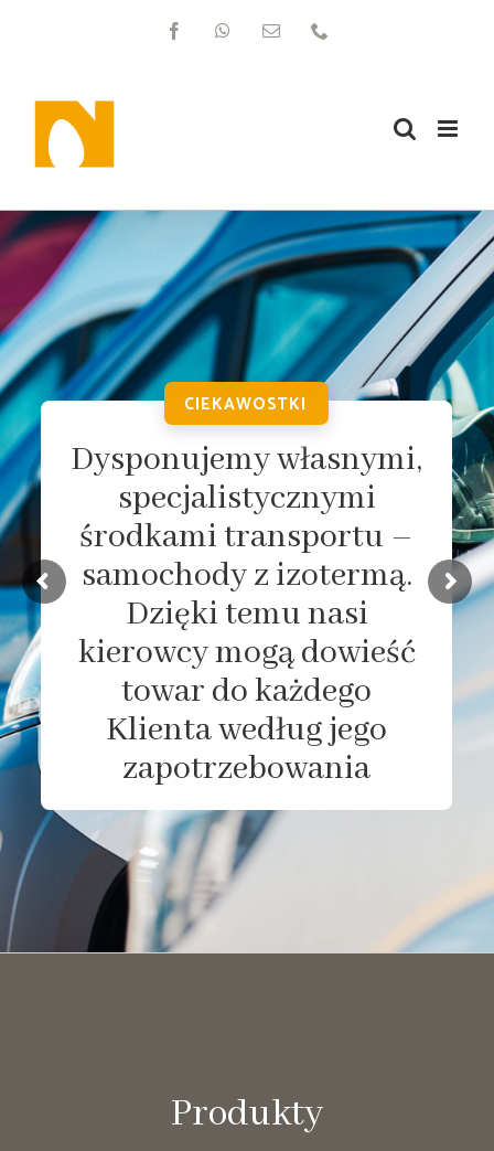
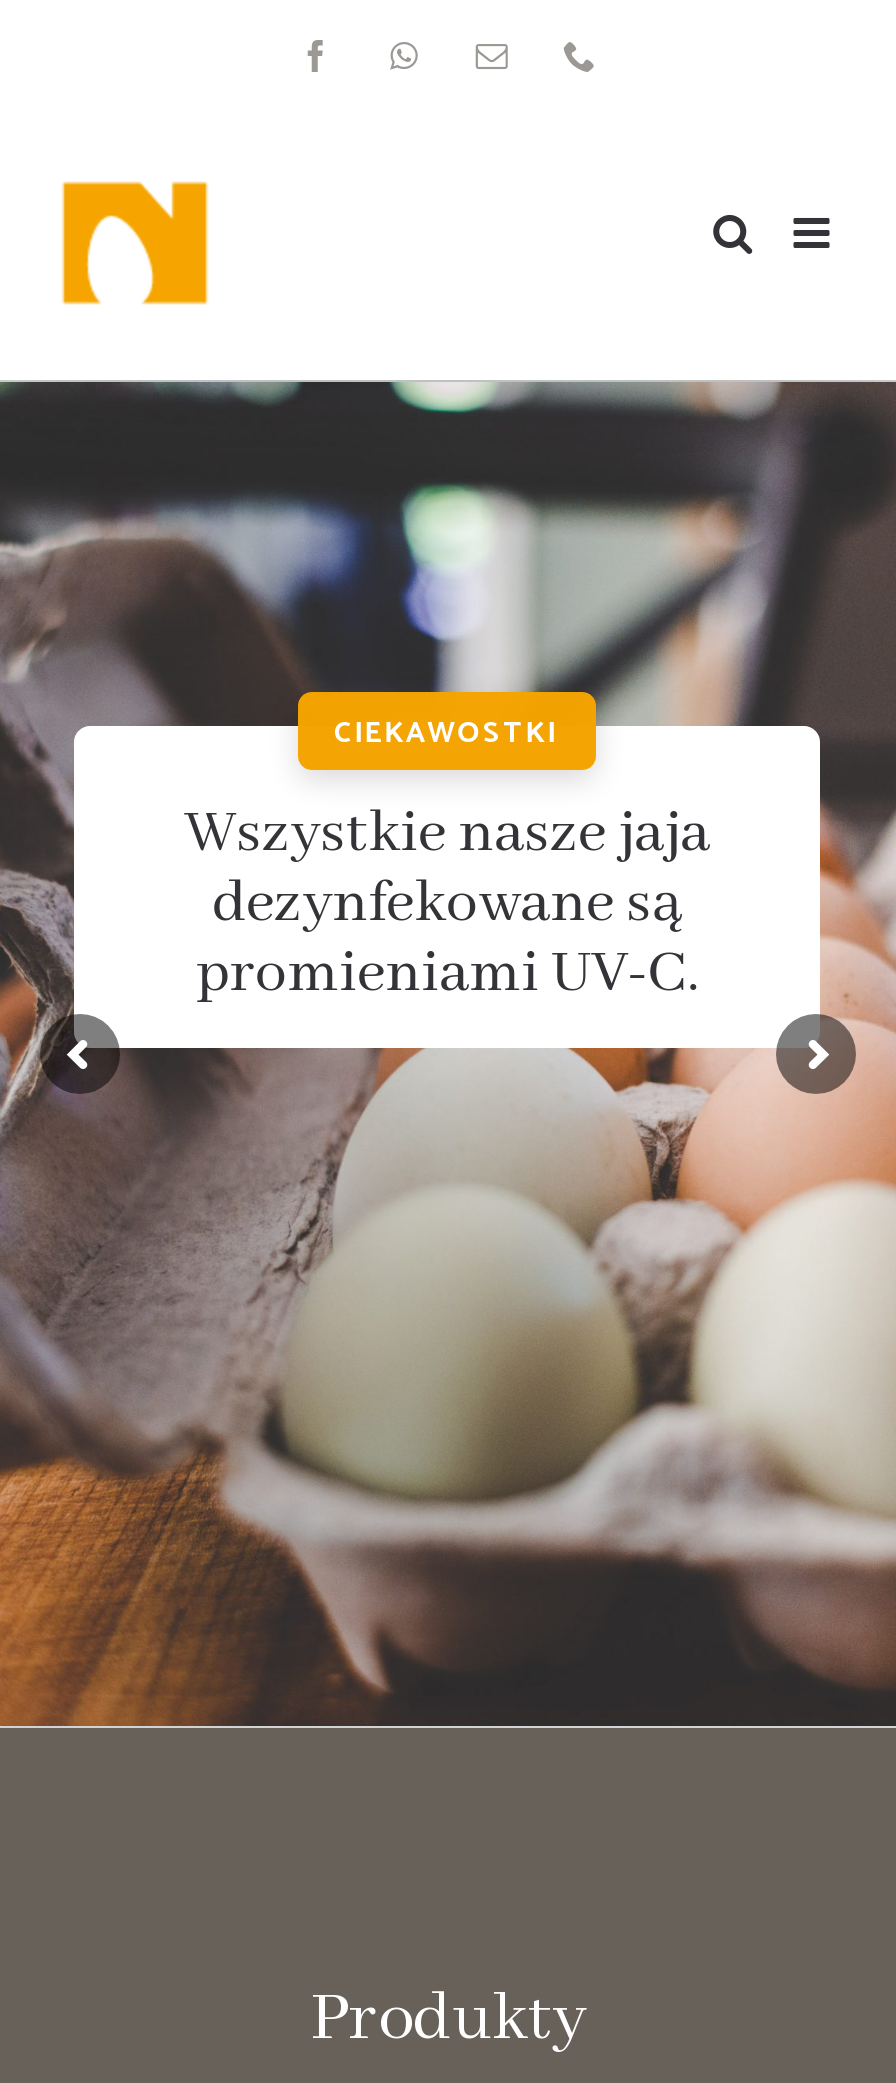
[3,210,491,953] [image] | Dysponujemy własnymi, | specjalistycznymi | środkami transportu – | samochody z izotermą. | Dzięki temu nasi | kierowcy mogą dowieść | towar do każdego | Klienta według jego | zapotrzebowania -> [6,380,890,1728] [image] | Wszystkie nasze jaja | dezynfekowane są | promieniami UV-C.

